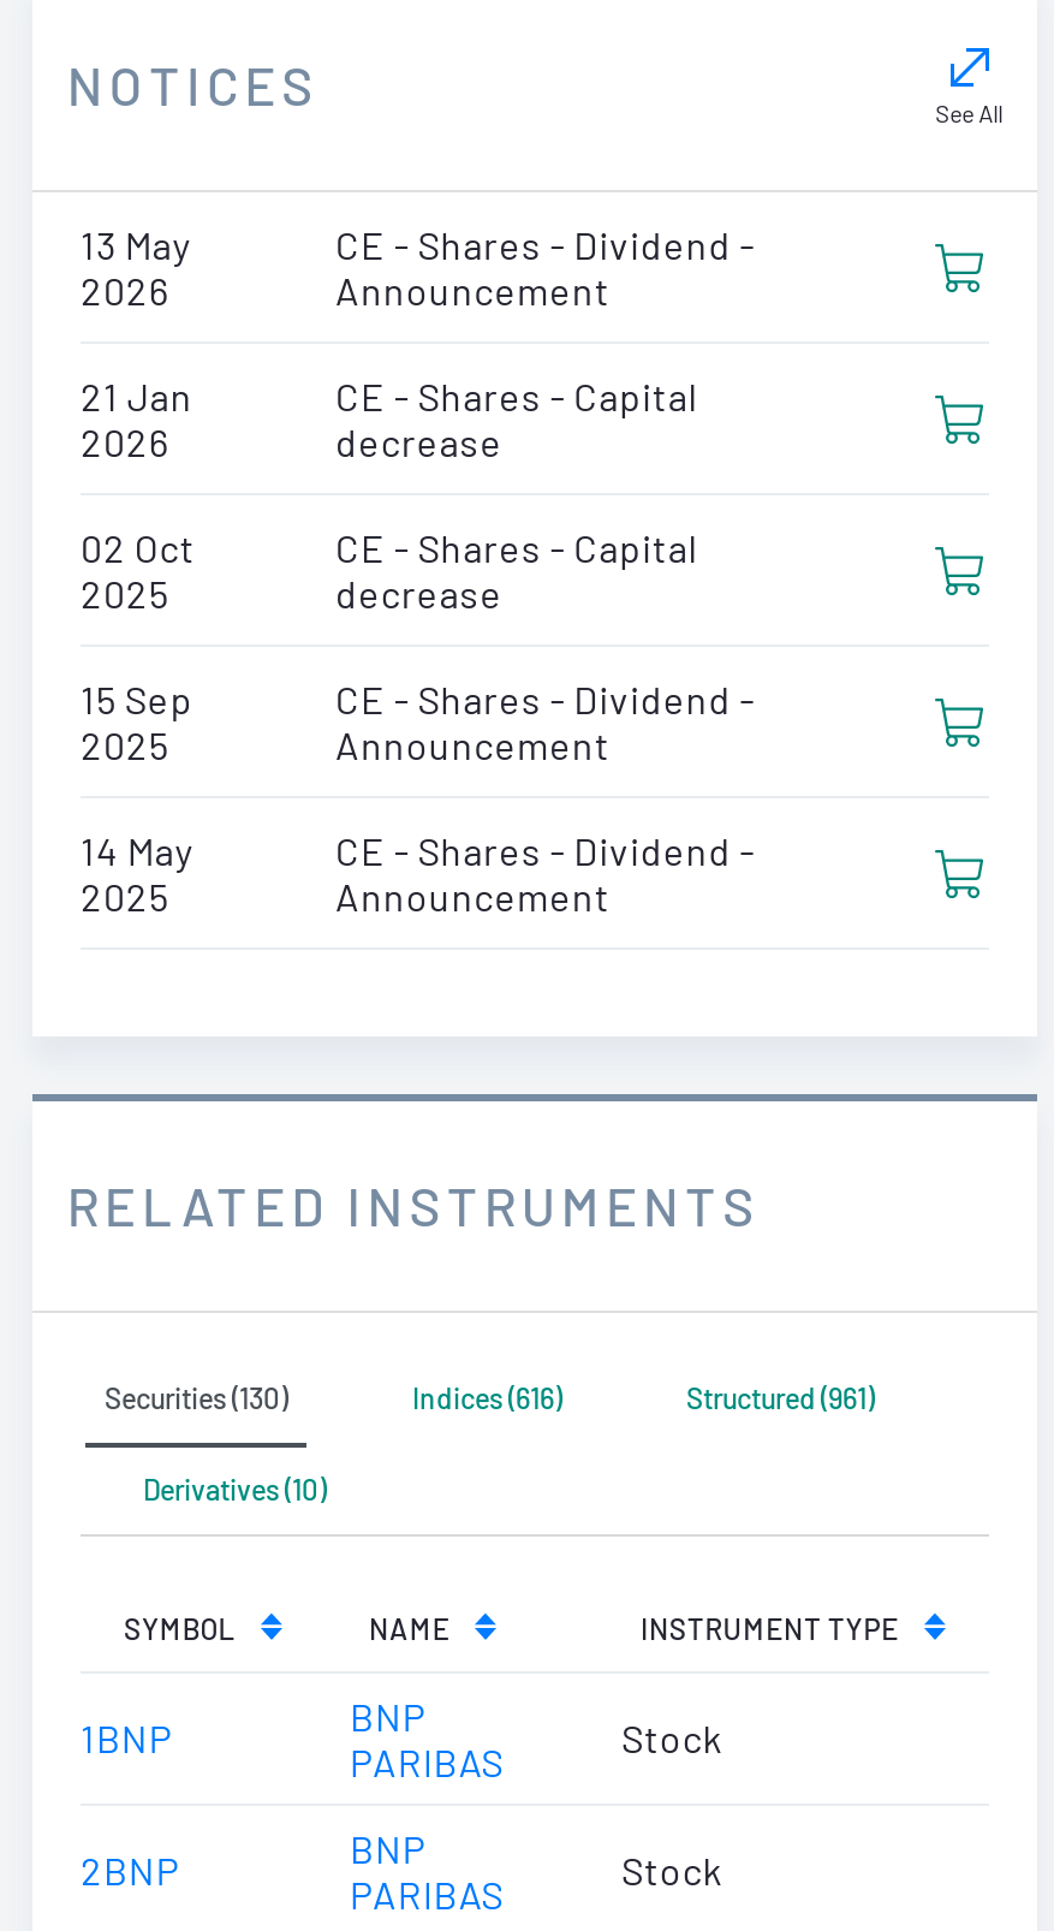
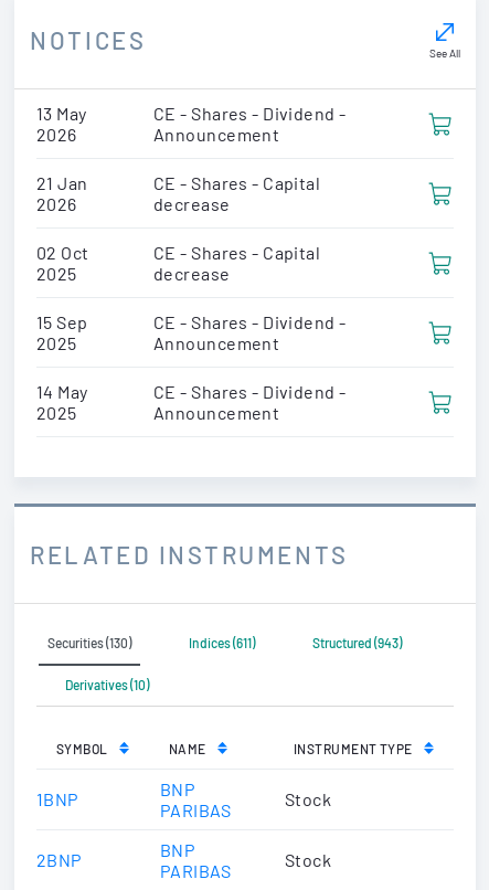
[412,1380,561,1414] Indices (616) -> [189,635,255,650] Indices (611)
[686,1380,874,1414] Structured (961) -> [312,635,402,650] Structured (943)

